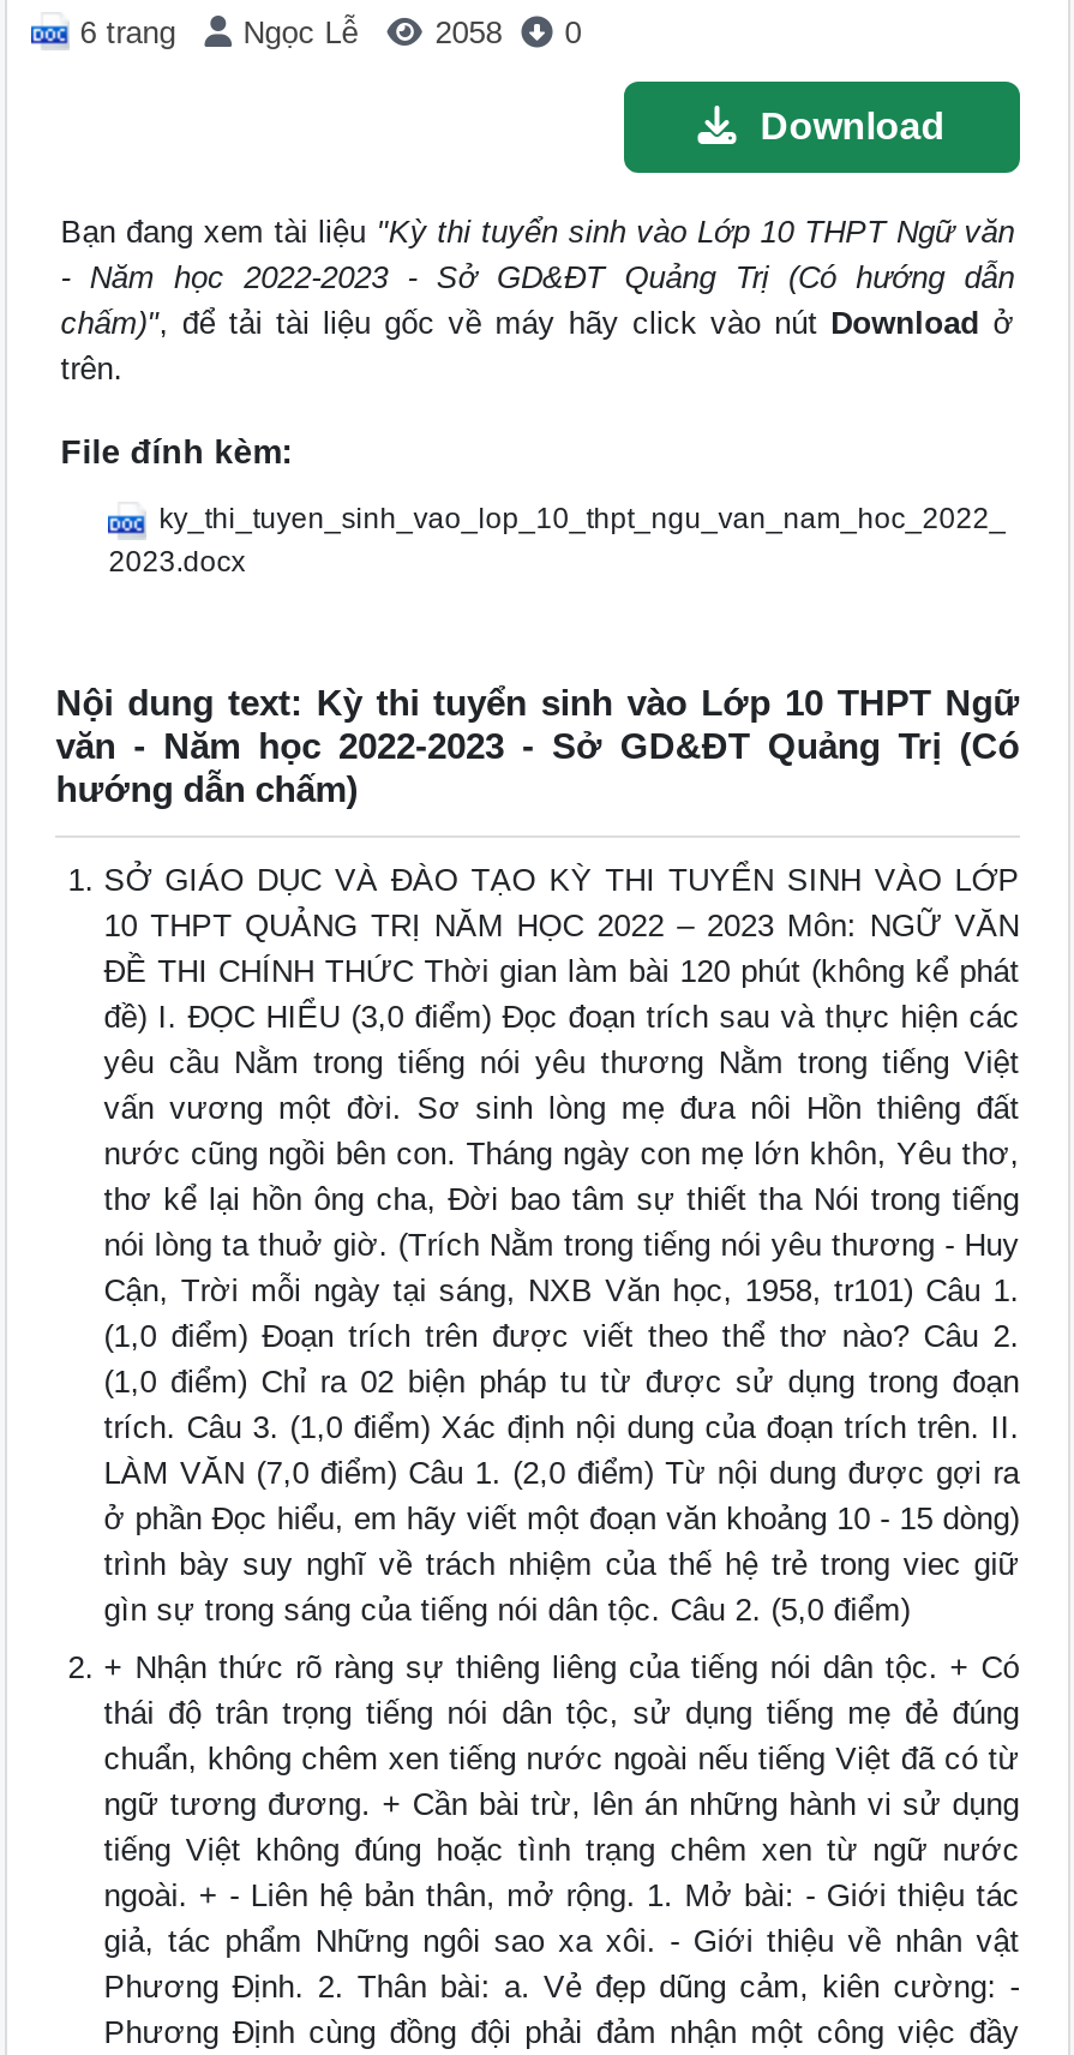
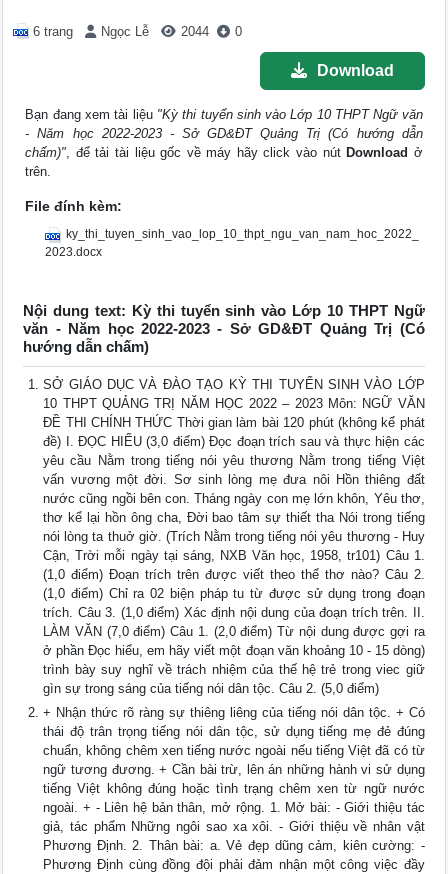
[435,14,581,50] 2058 0 -> [181,24,242,39] 2044 0

